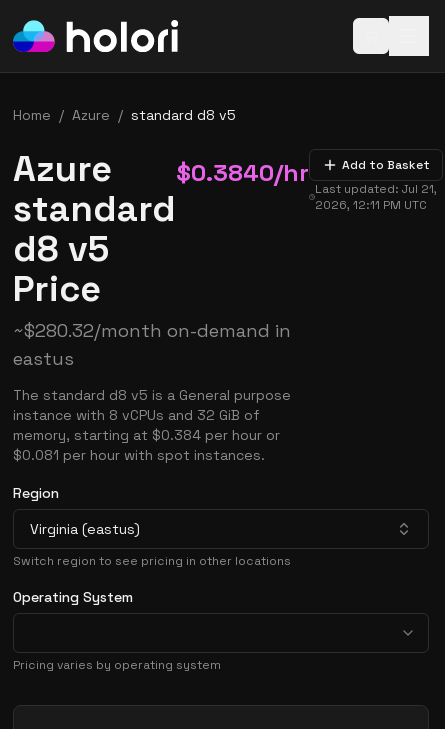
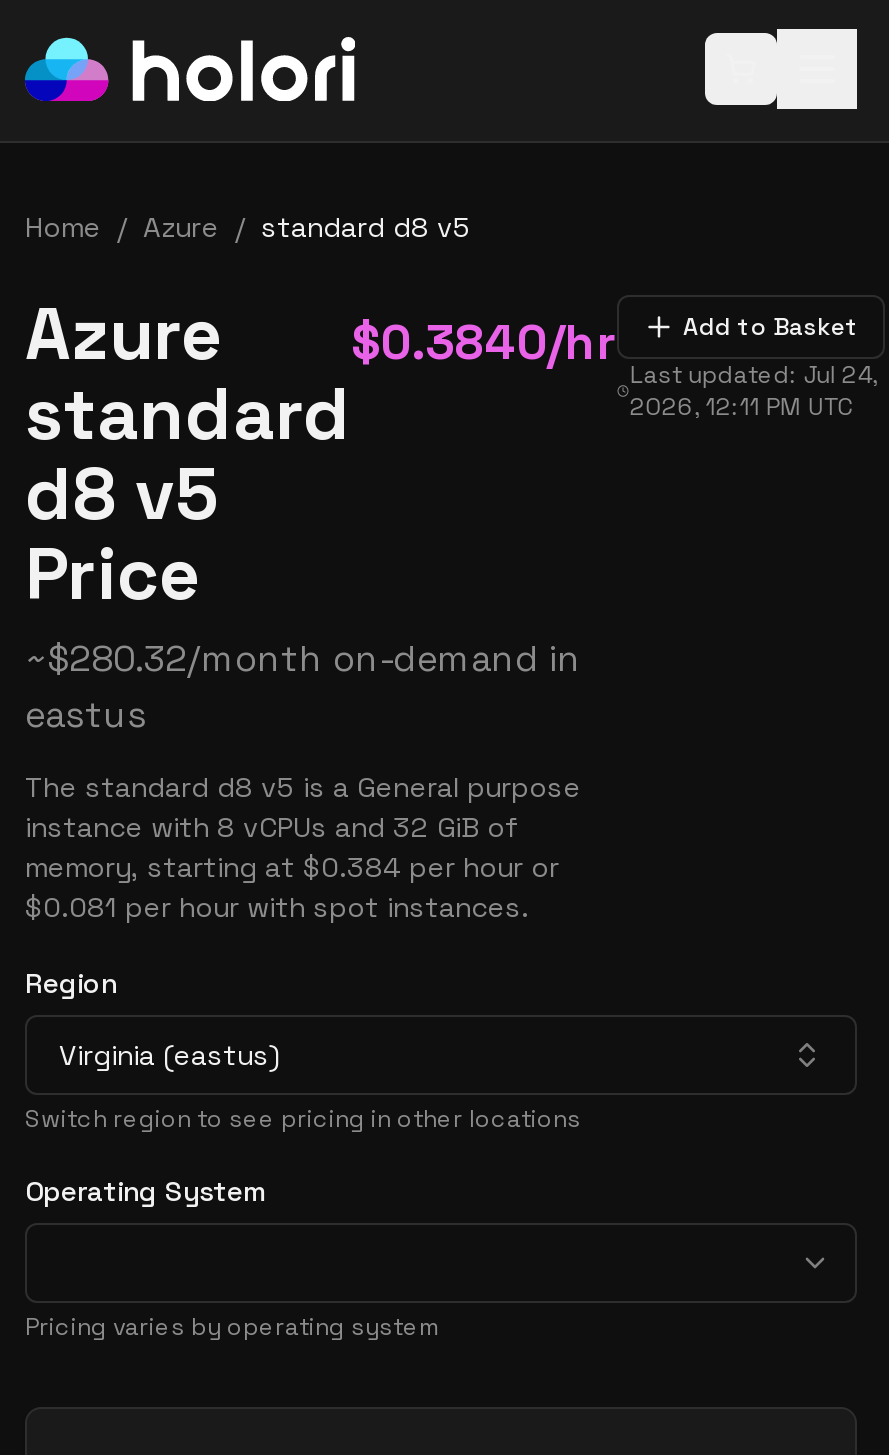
[315,181,437,197] Last updated: Jul 21, -> [630,359,878,391] Last updated: Jul 24,

